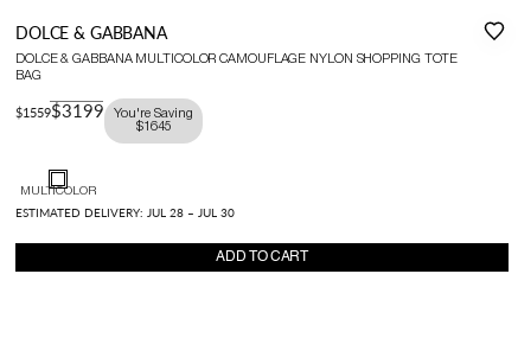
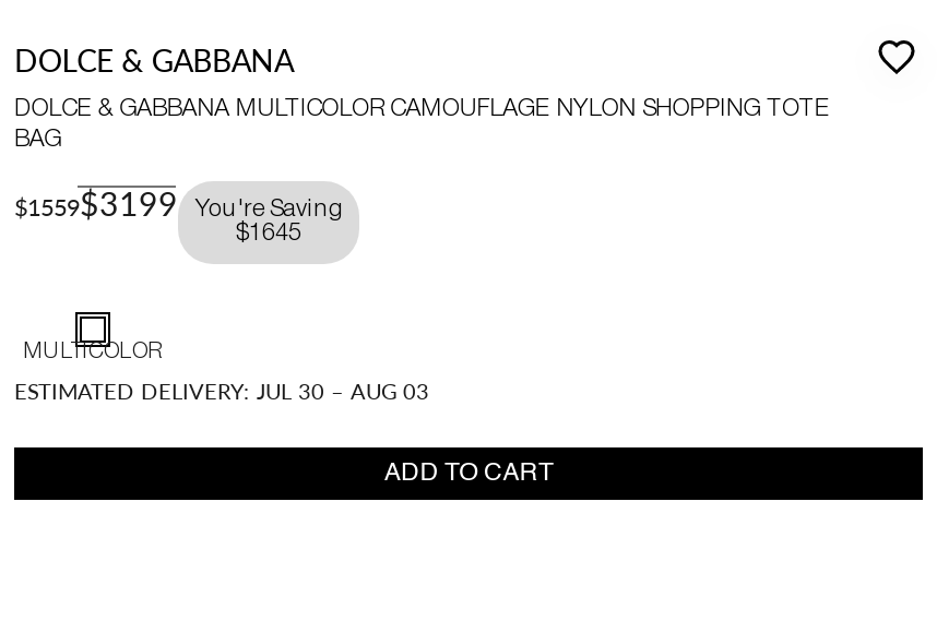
[15,205,235,219] ESTIMATED DELIVERY: JUL 28 – JUL 30 -> [14,378,429,404] ESTIMATED DELIVERY: JUL 30 – AUG 03

